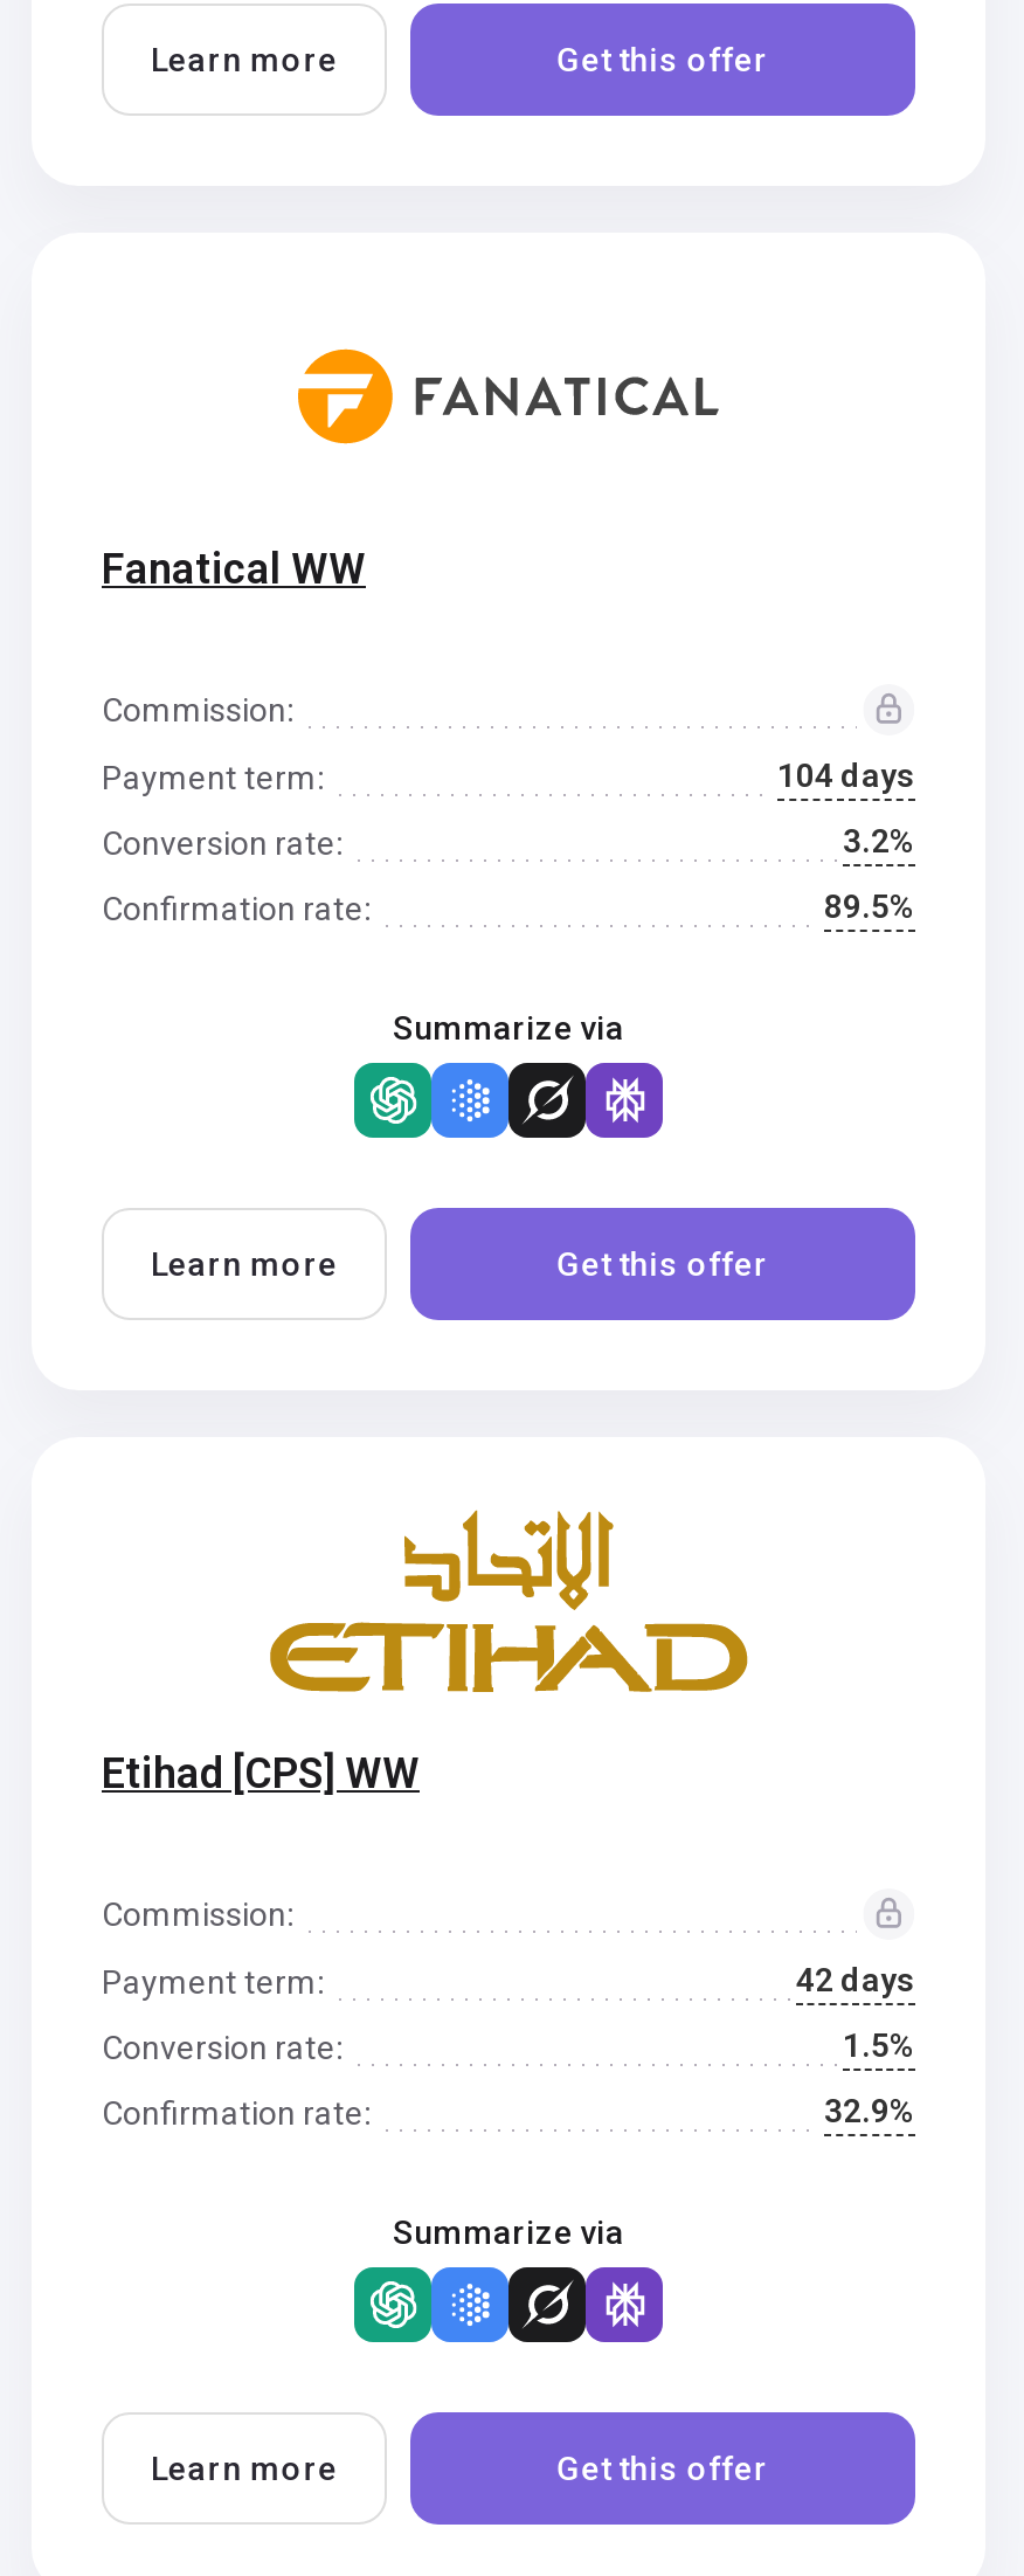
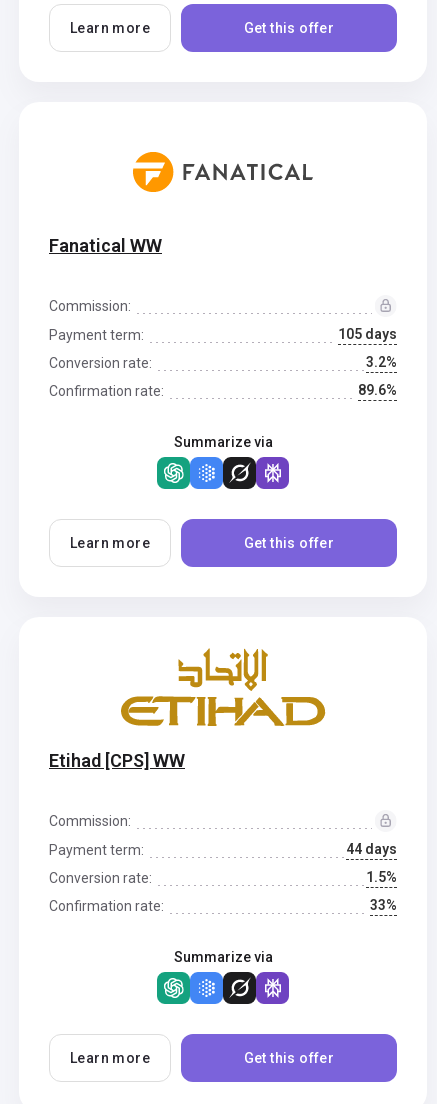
[777,757,915,794] 104 days -> [338,326,397,342] 105 days
[824,888,915,925] 89.5% -> [358,382,397,398] 89.6%
[796,1961,915,1998] 42 days -> [346,841,397,857] 44 days
[824,2092,915,2129] 32.9% -> [370,897,397,913] 33%

